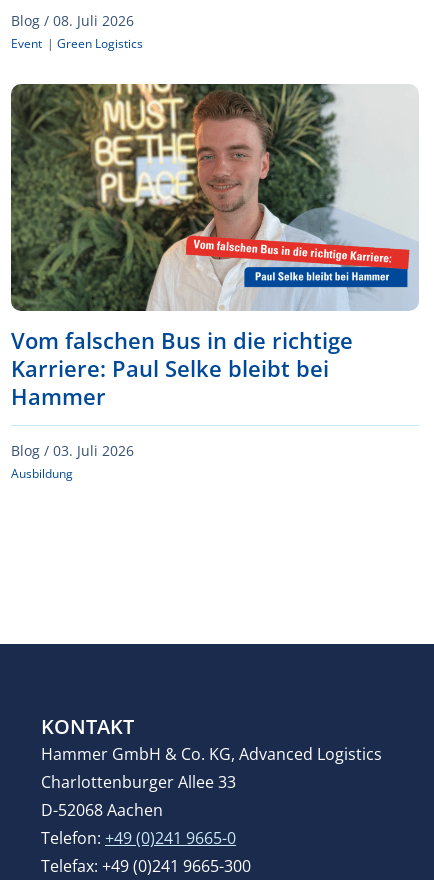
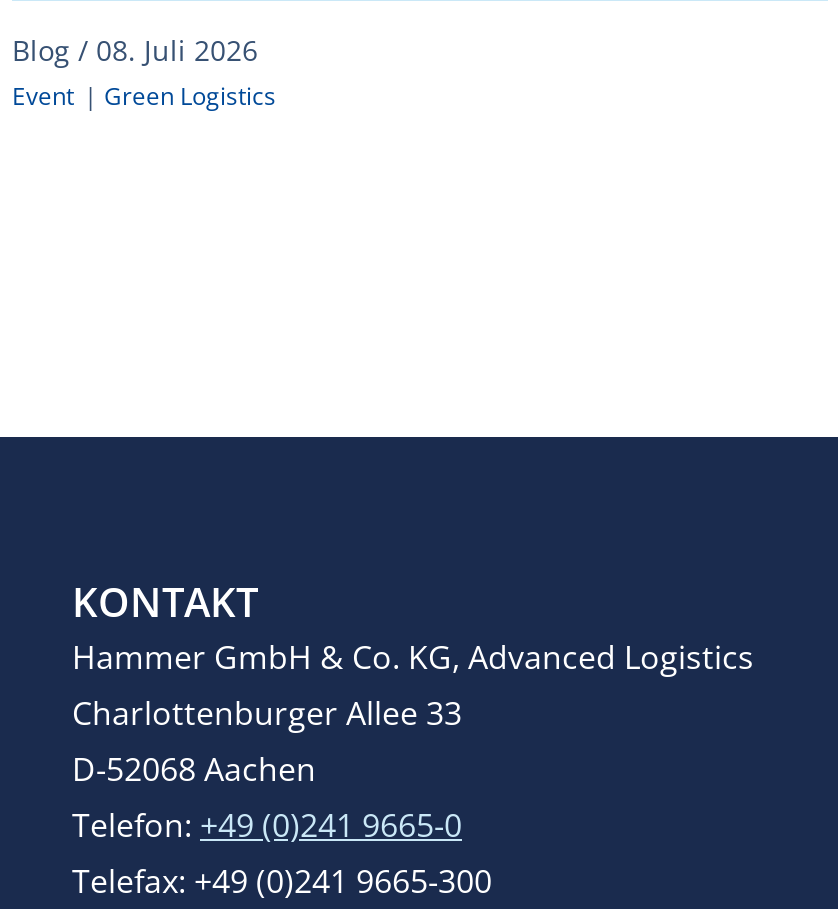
[10,83,419,482] [image] | Vom falschen Bus in die richtige | Karriere: Paul Selke bleibt bei | Hammer | Blog / 03. Juli 2026 | Ausbildung -> none

